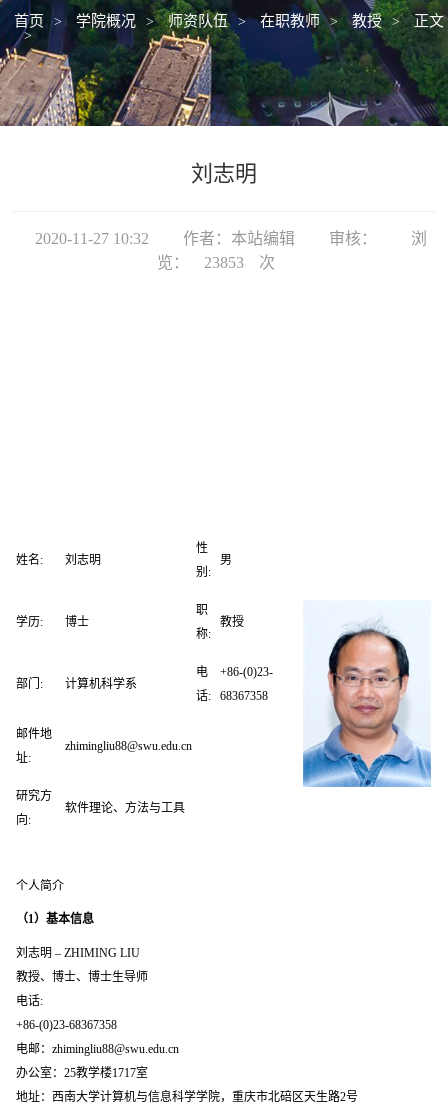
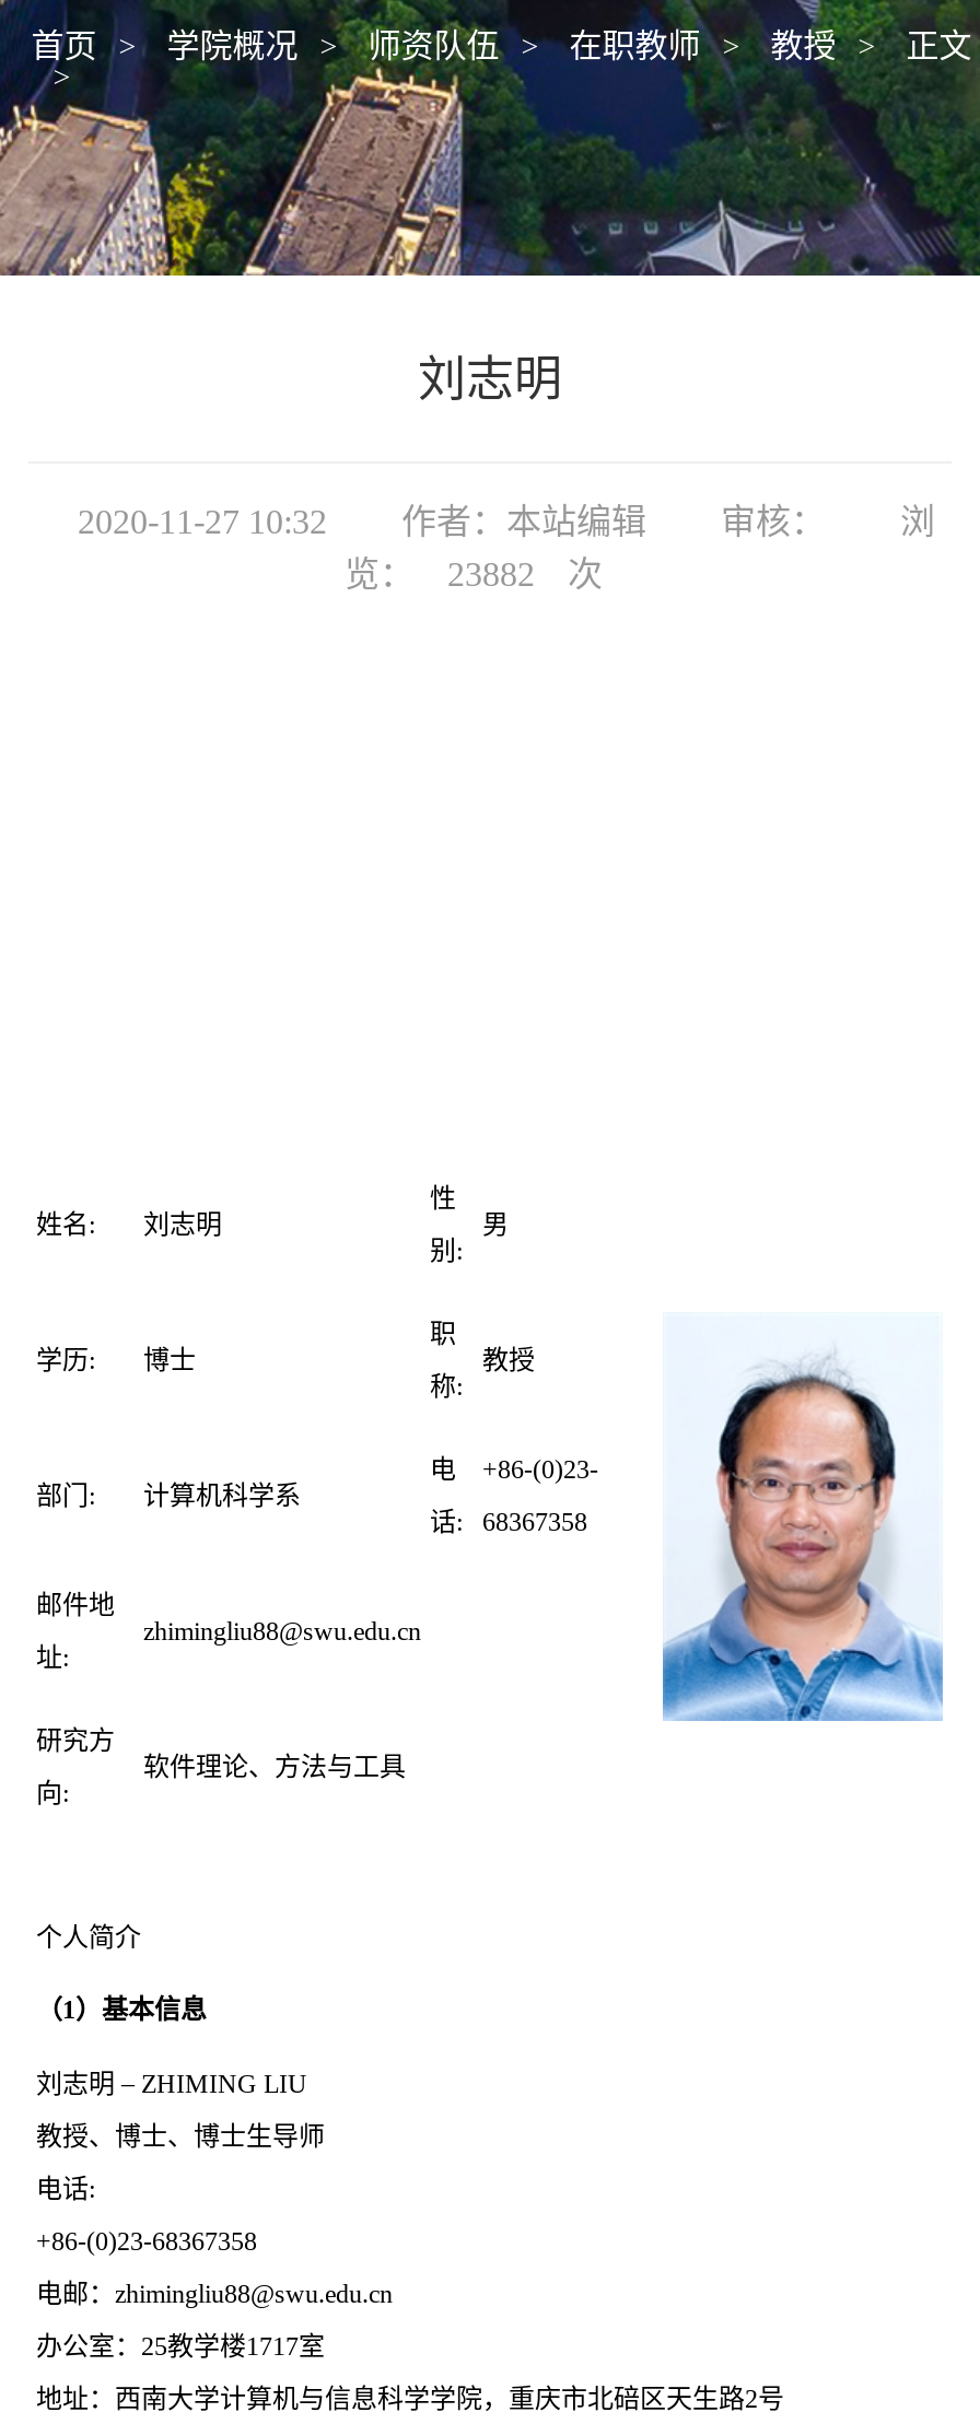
[157,254,275,271] 览： 23853 次 -> [345,555,603,593] 览： 23882 次

